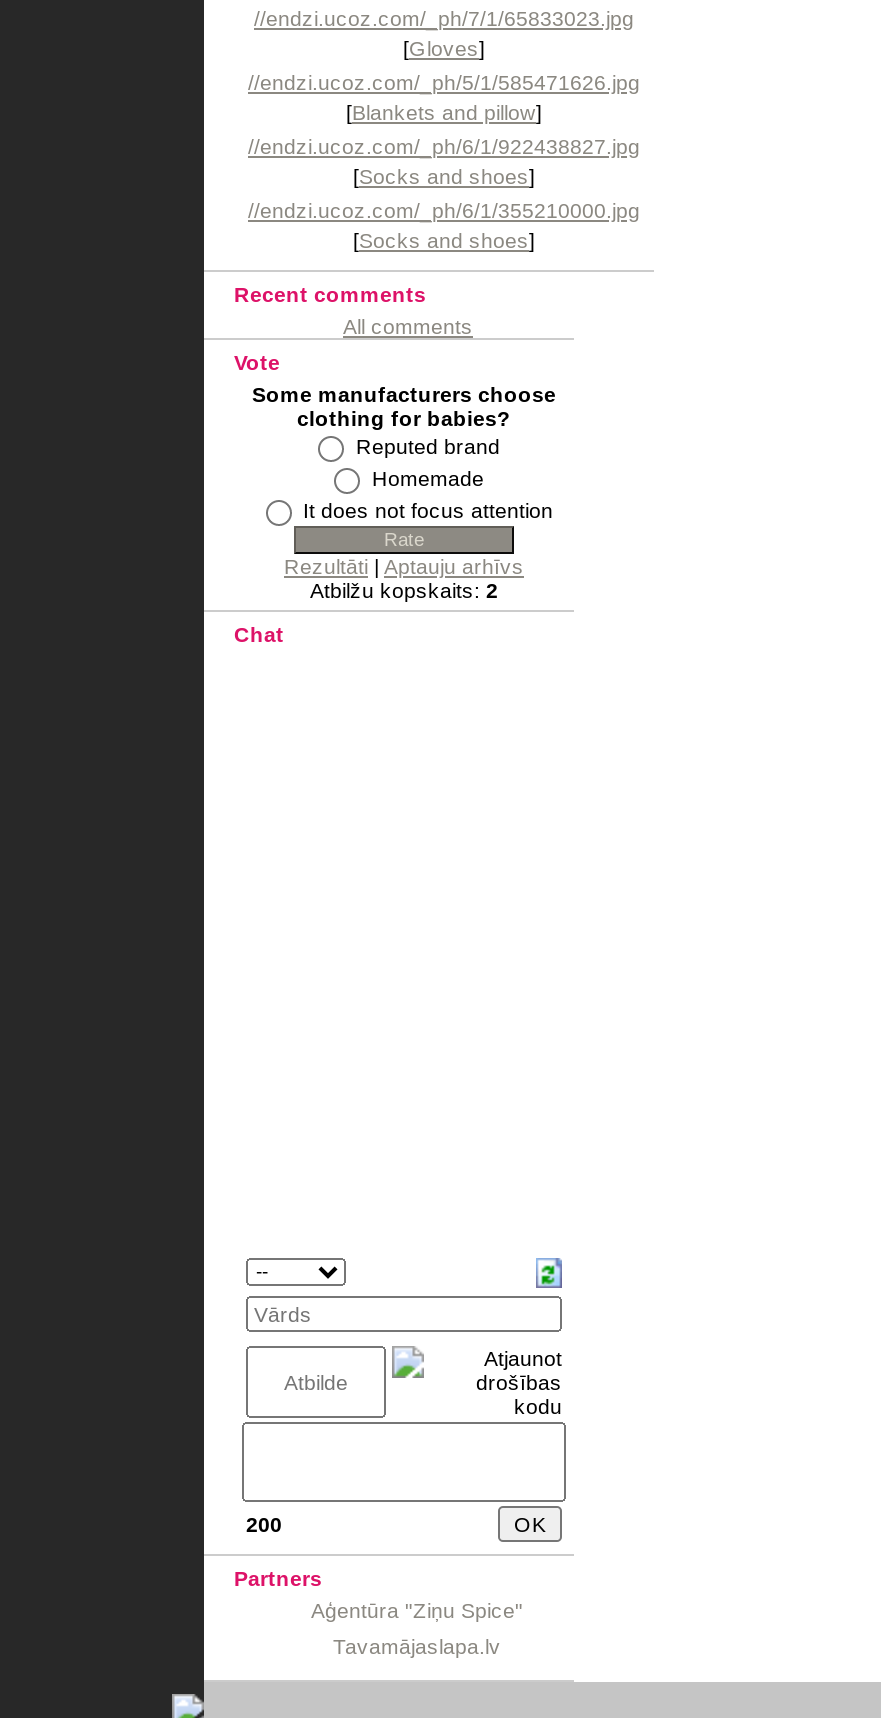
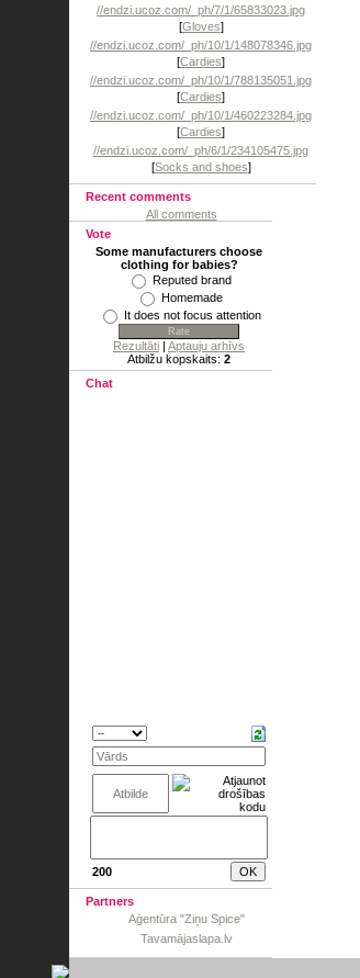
[248,70,640,222] //endzi.ucoz.com/_ph/5/1/585471626.jpg | [Blankets and pillow] | //endzi.ucoz.com/_ph/6/1/922438827.jpg | [Socks and shoes] | //endzi.ucoz.com/_ph/6/1/355210000.jpg -> [90,38,312,157] //endzi.ucoz.com/_ph/10/1/148078346.jpg | [Cardies] | //endzi.ucoz.com/_ph/10/1/788135051.jpg | [Cardies] | //endzi.ucoz.com/_ph/10/1/460223284.jpg | [Cardies] | //endzi.ucoz.com/_ph/6/1/234105475.jpg

